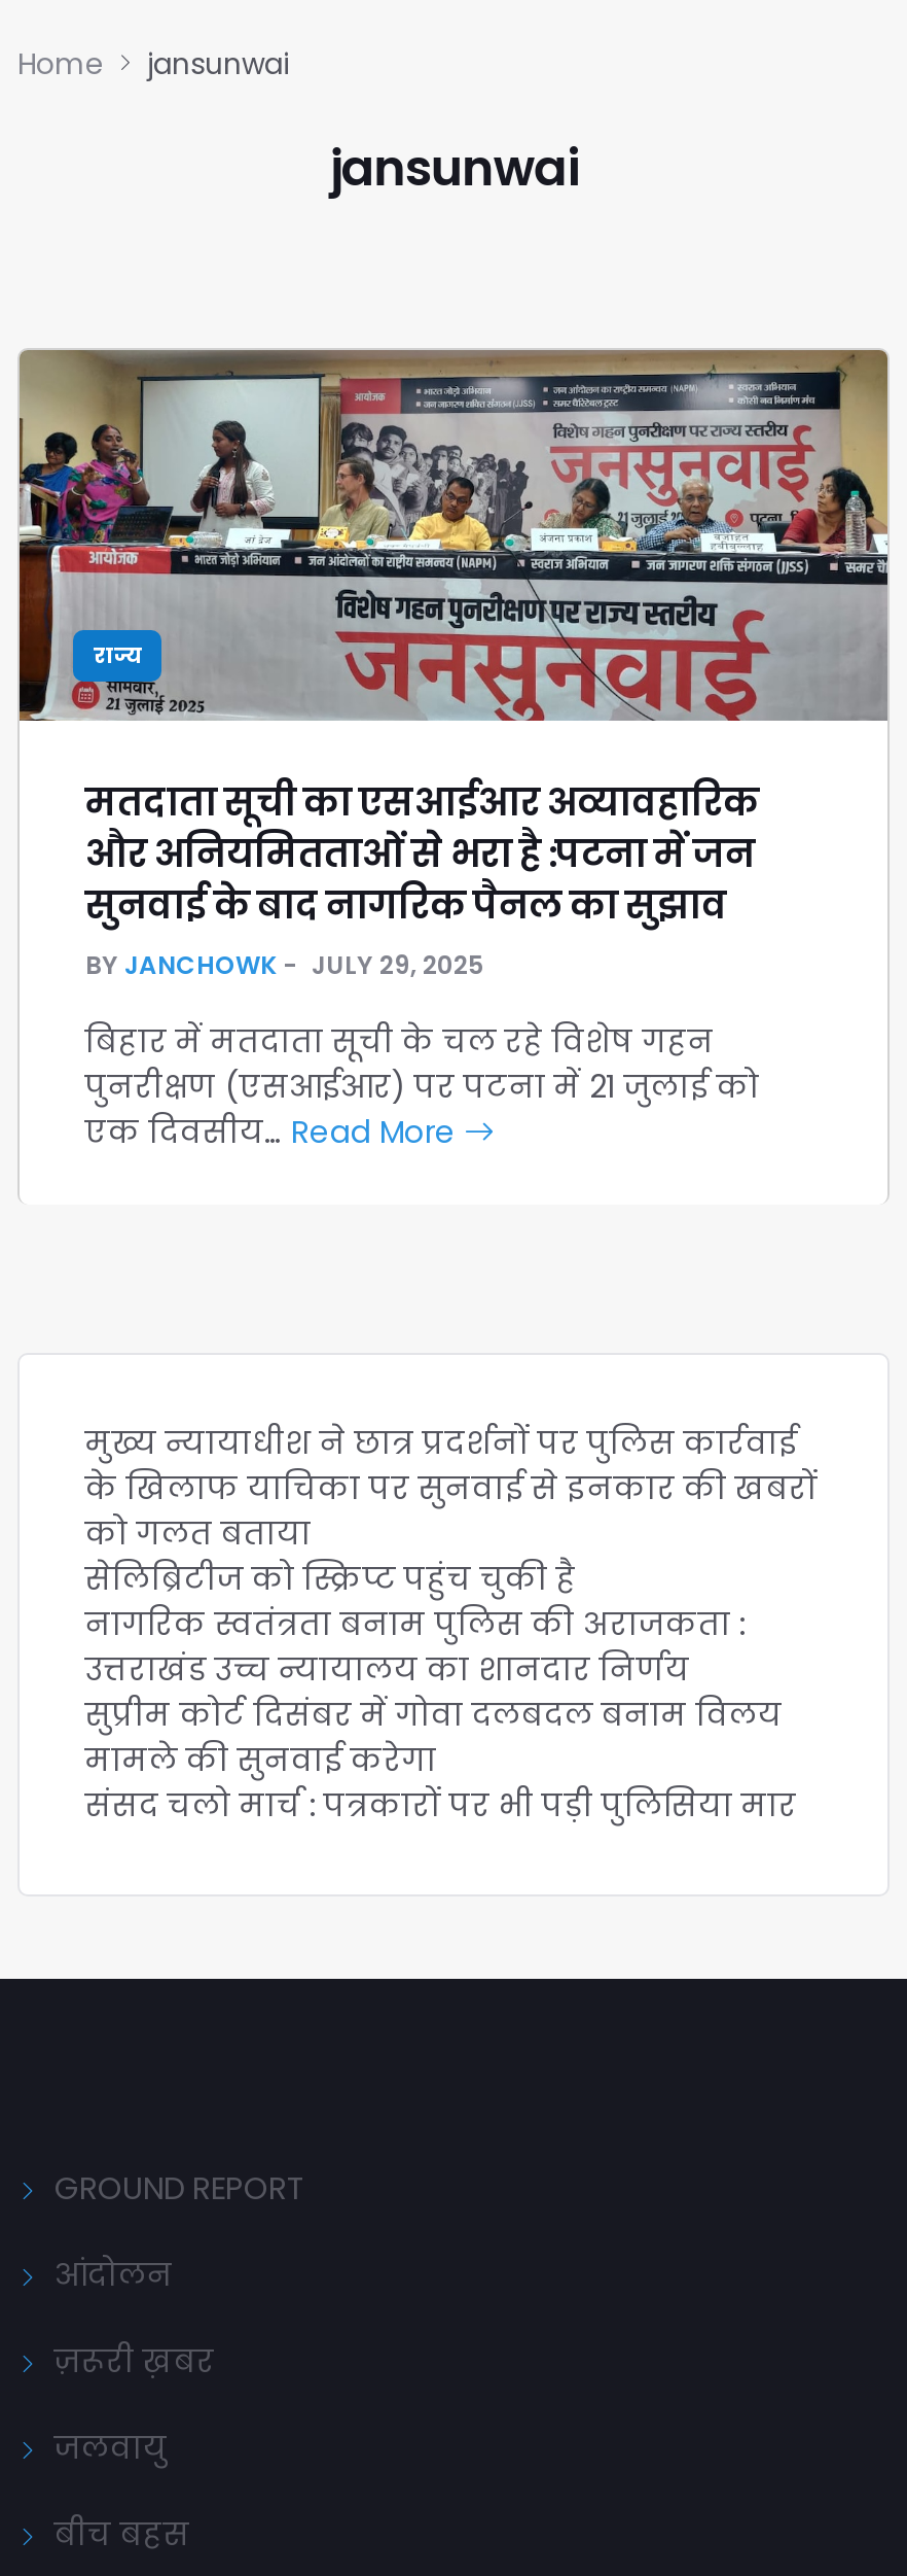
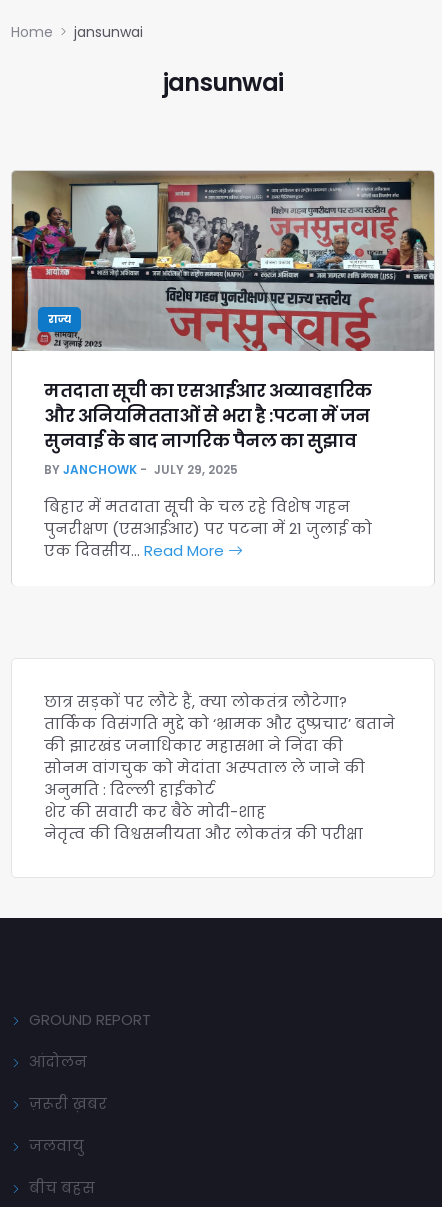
[85,1421,818,1826] मुख्य न्यायाधीश ने छात्र प्रदर्शनों पर पुलिस कार्रवाई | के खिलाफ याचिका पर सुनवाई से इनकार की खबरों | को गलत बताया | सेलिब्रिटीज को स्क्रिप्ट पहुंच चुकी है | नागरिक स्वतंत्रता बनाम पुलिस की अराजकता : | उत्तराखंड उच्च न्यायालय का शानदार निर्णय | सुप्रीम कोर्ट दिसंबर में गोवा दलबदल बनाम विलय | मामले की सुनवाई करेगा | संसद चलो मार्च : पत्रकारों पर भी पड़ी पुलिसिया मार -> [44,691,395,844] छात्र सड़कों पर लौटे हैं, क्या लोकतंत्र लौटेगा? | तार्किक विसंगति मुद्दे को ‘भ्रामक और दुष्प्रचार’ बताने | की झारखंड जनाधिकार महासभा ने निंदा की | सोनम वांगचुक को मेदांता अस्पताल ले जाने की | अनुमति : दिल्ली हाईकोर्ट | शेर की सवारी कर बैठे मोदी-शाह | नेतृत्व की विश्वसनीयता और लोकतंत्र की परीक्षा

